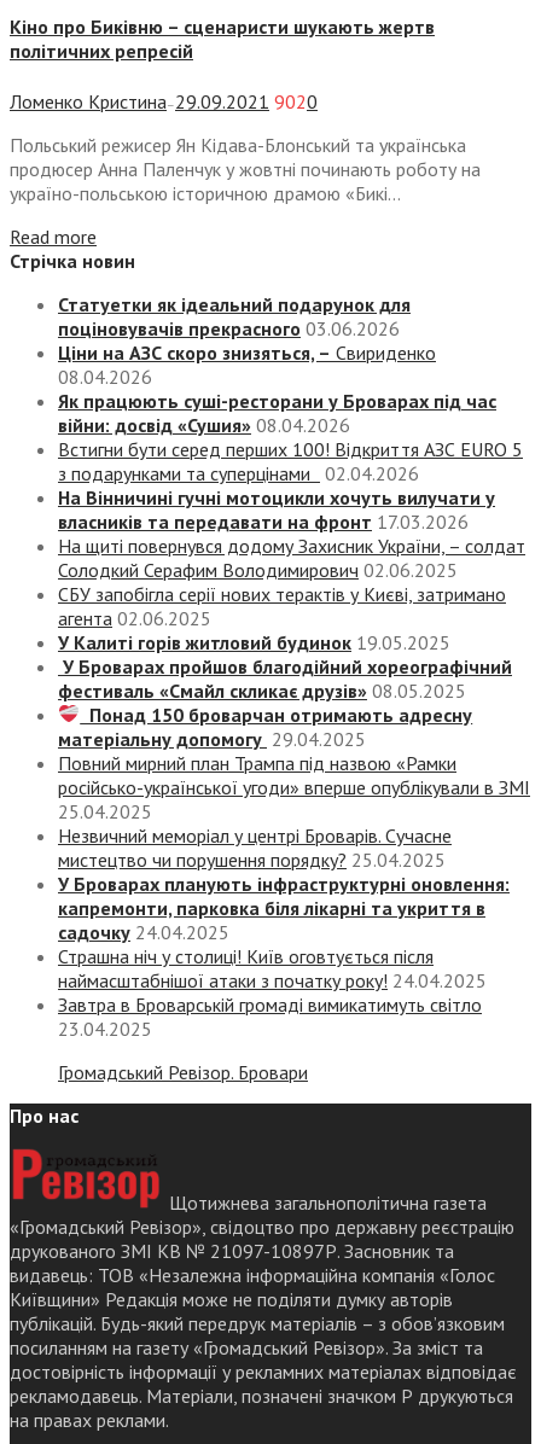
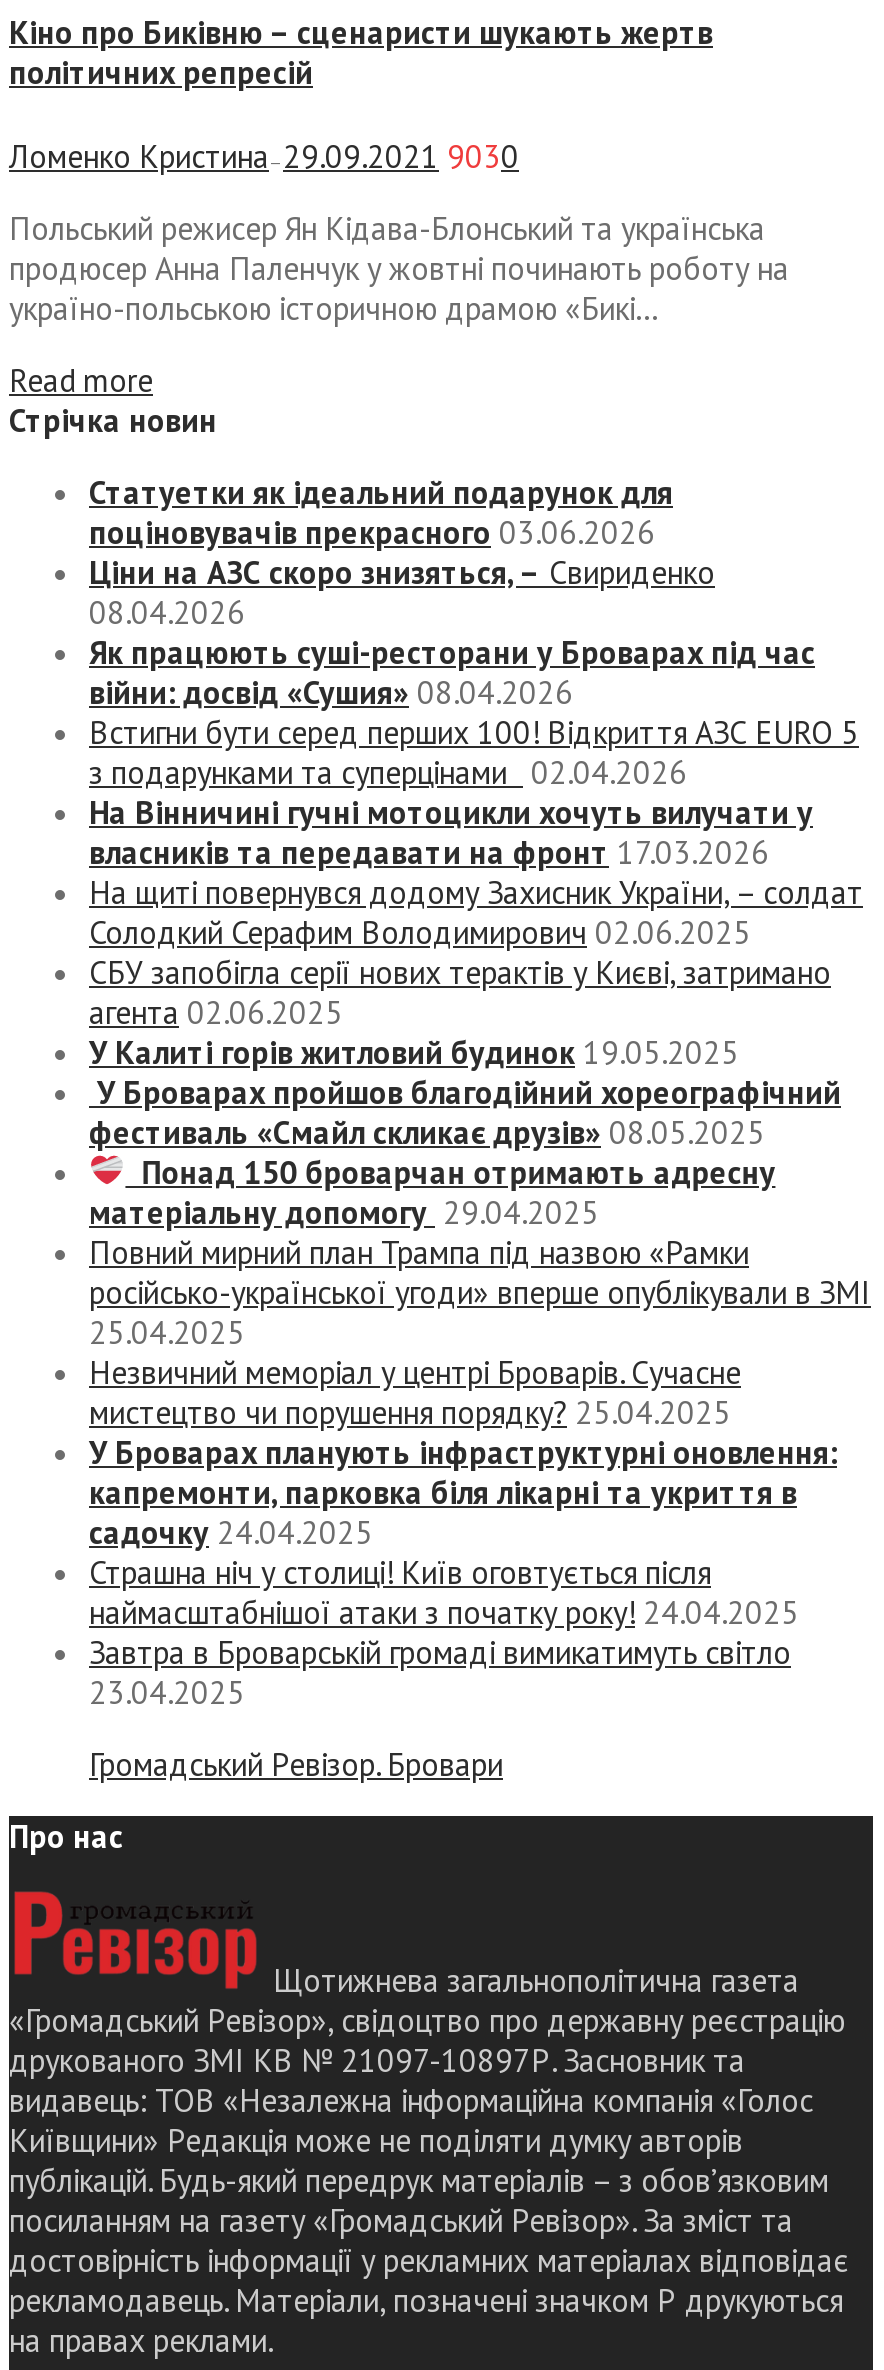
[10,89,318,113] Ломенко Кристина—29.09.2021 9020 -> [9,135,519,175] Ломенко Кристина—29.09.2021 9030

